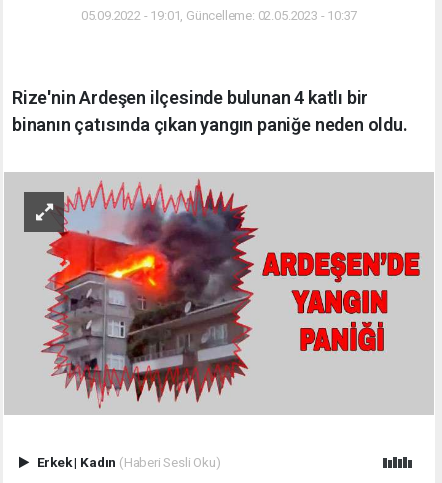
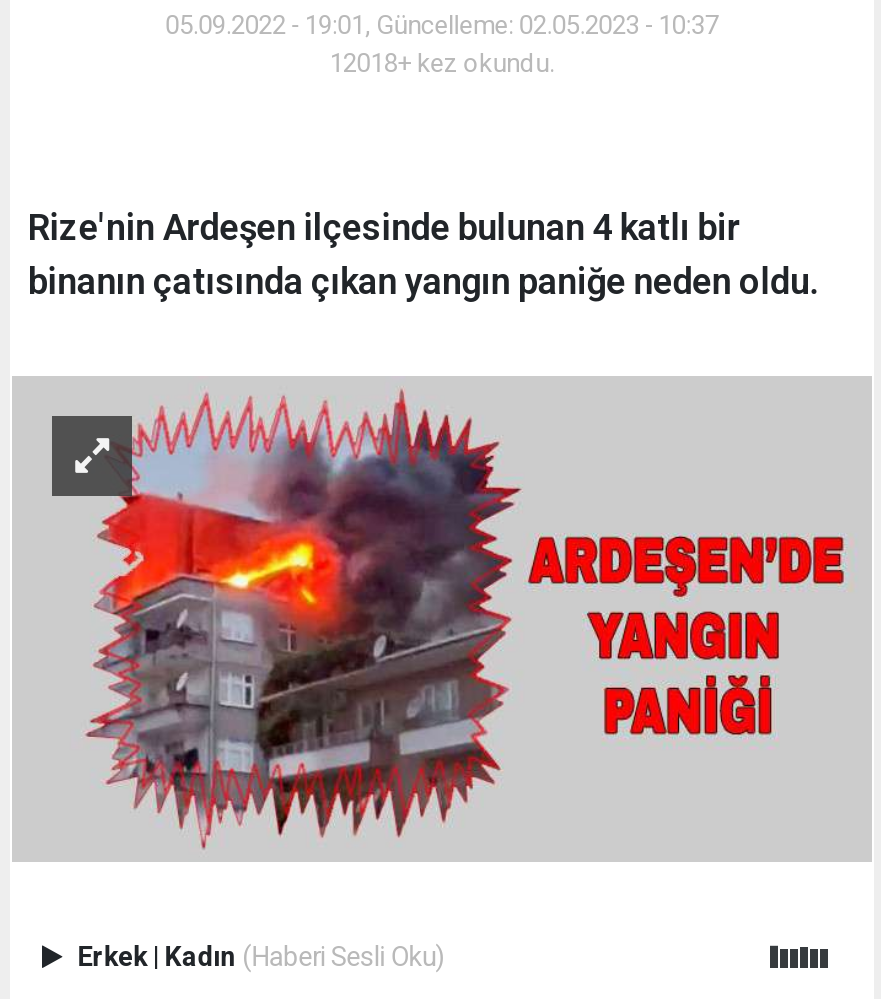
none -> [329,48,555,78] 12018+ kez okundu.

